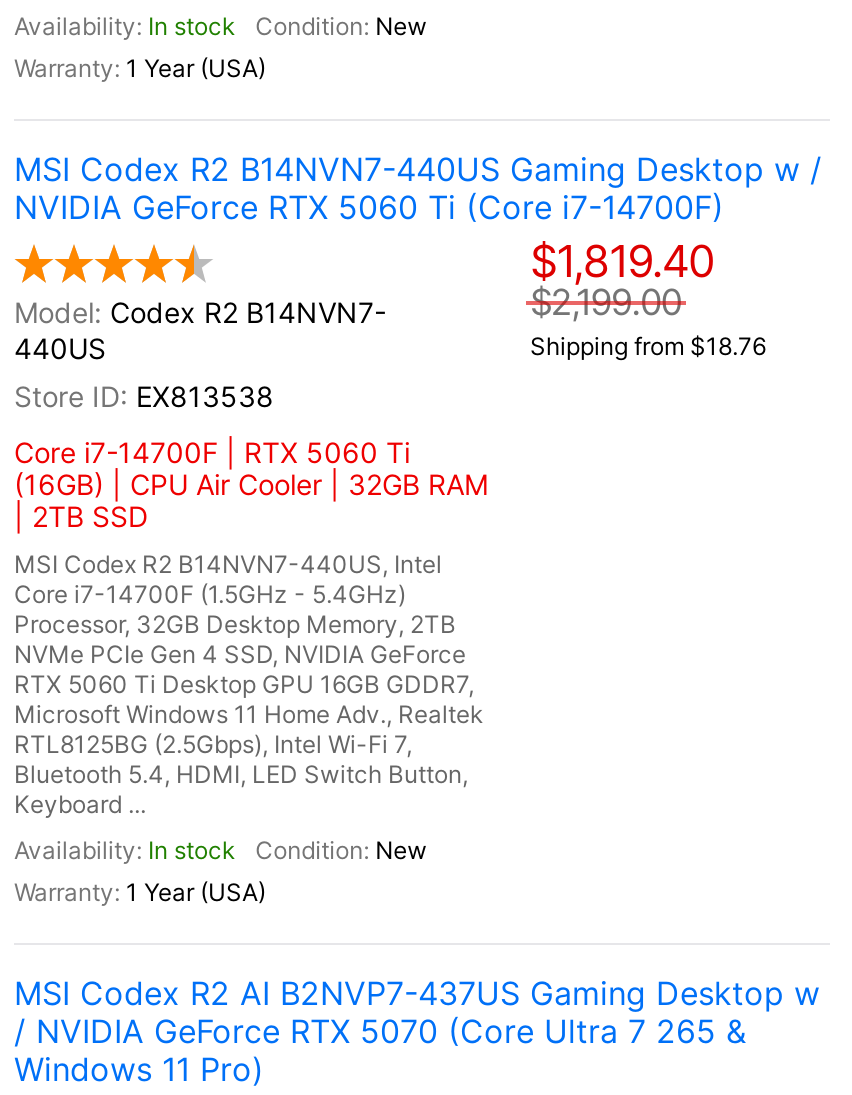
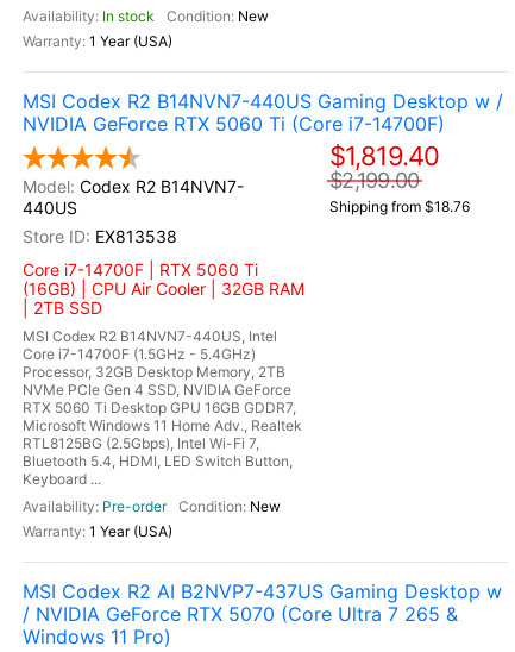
[148,835,236,865] In stock -> [102,497,167,515] Pre-order

